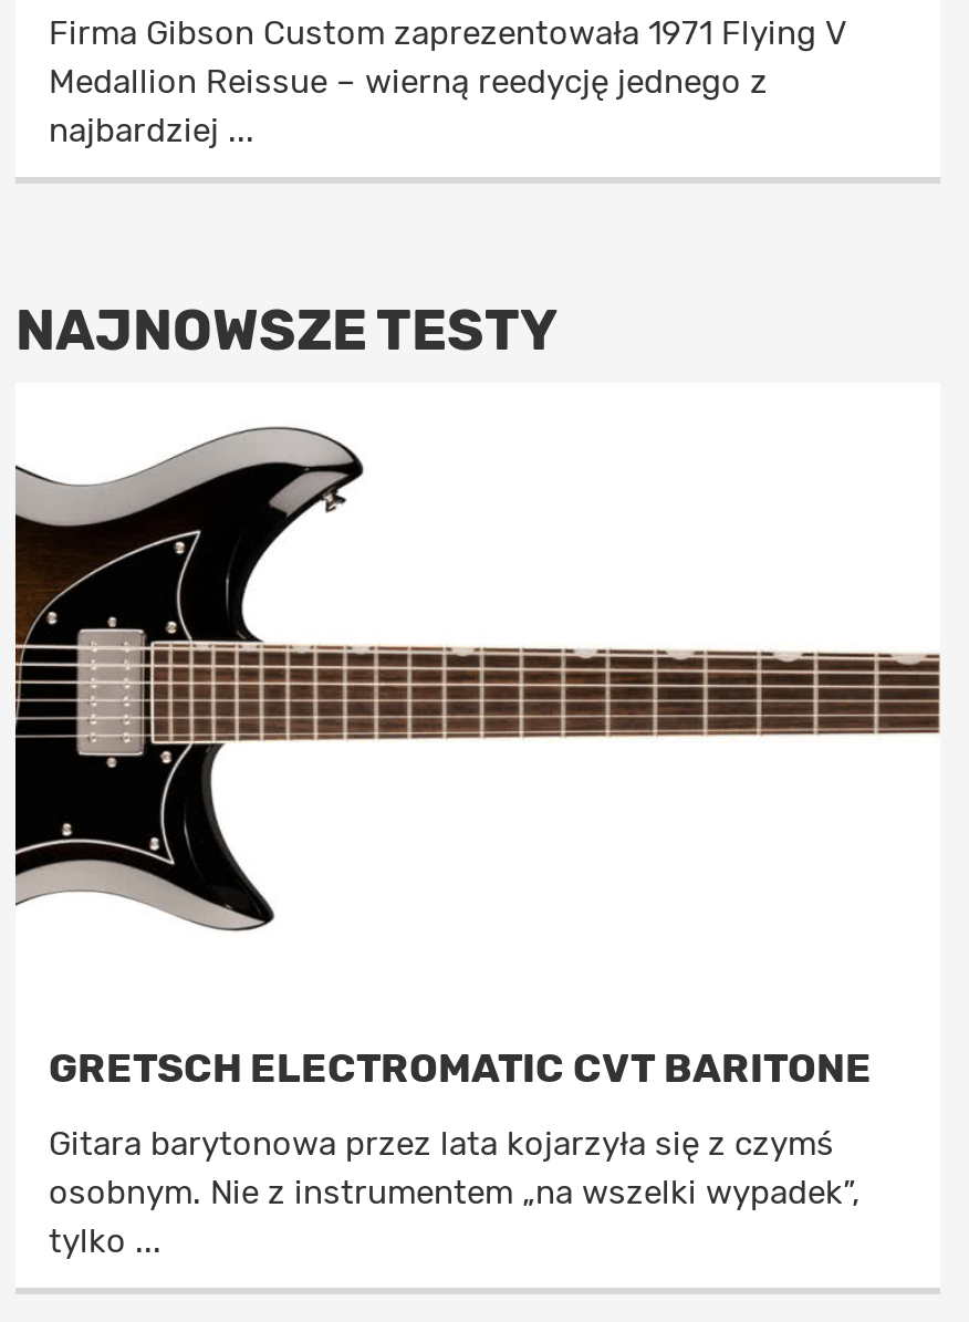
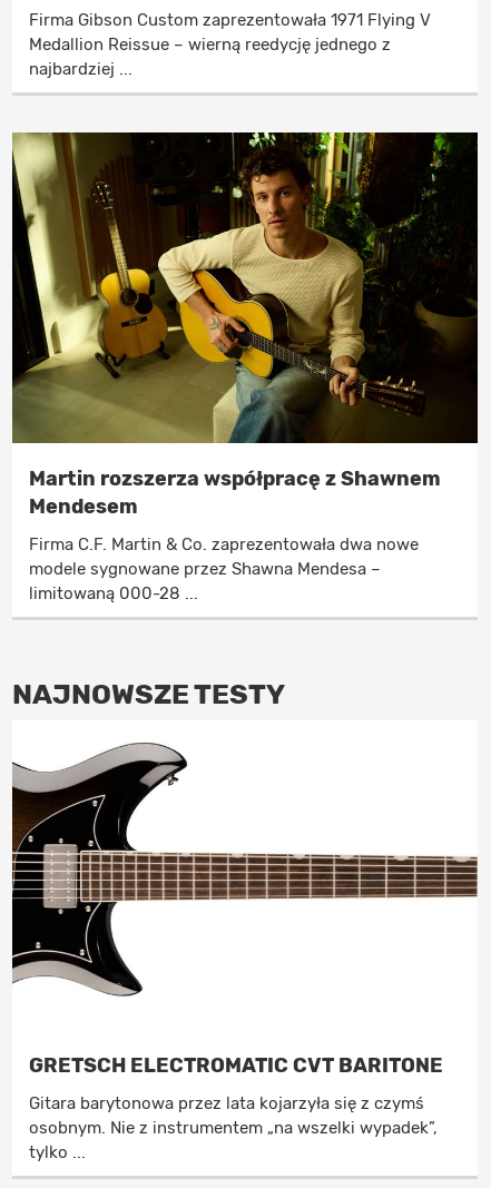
none -> [11,131,479,603] [image] | Martin rozszerza współpracę z Shawnem | Mendesem | Firma C.F. Martin & Co. zaprezentowała dwa nowe | modele sygnowane przez Shawna Mendesa – | limitowaną 000-28 ...

